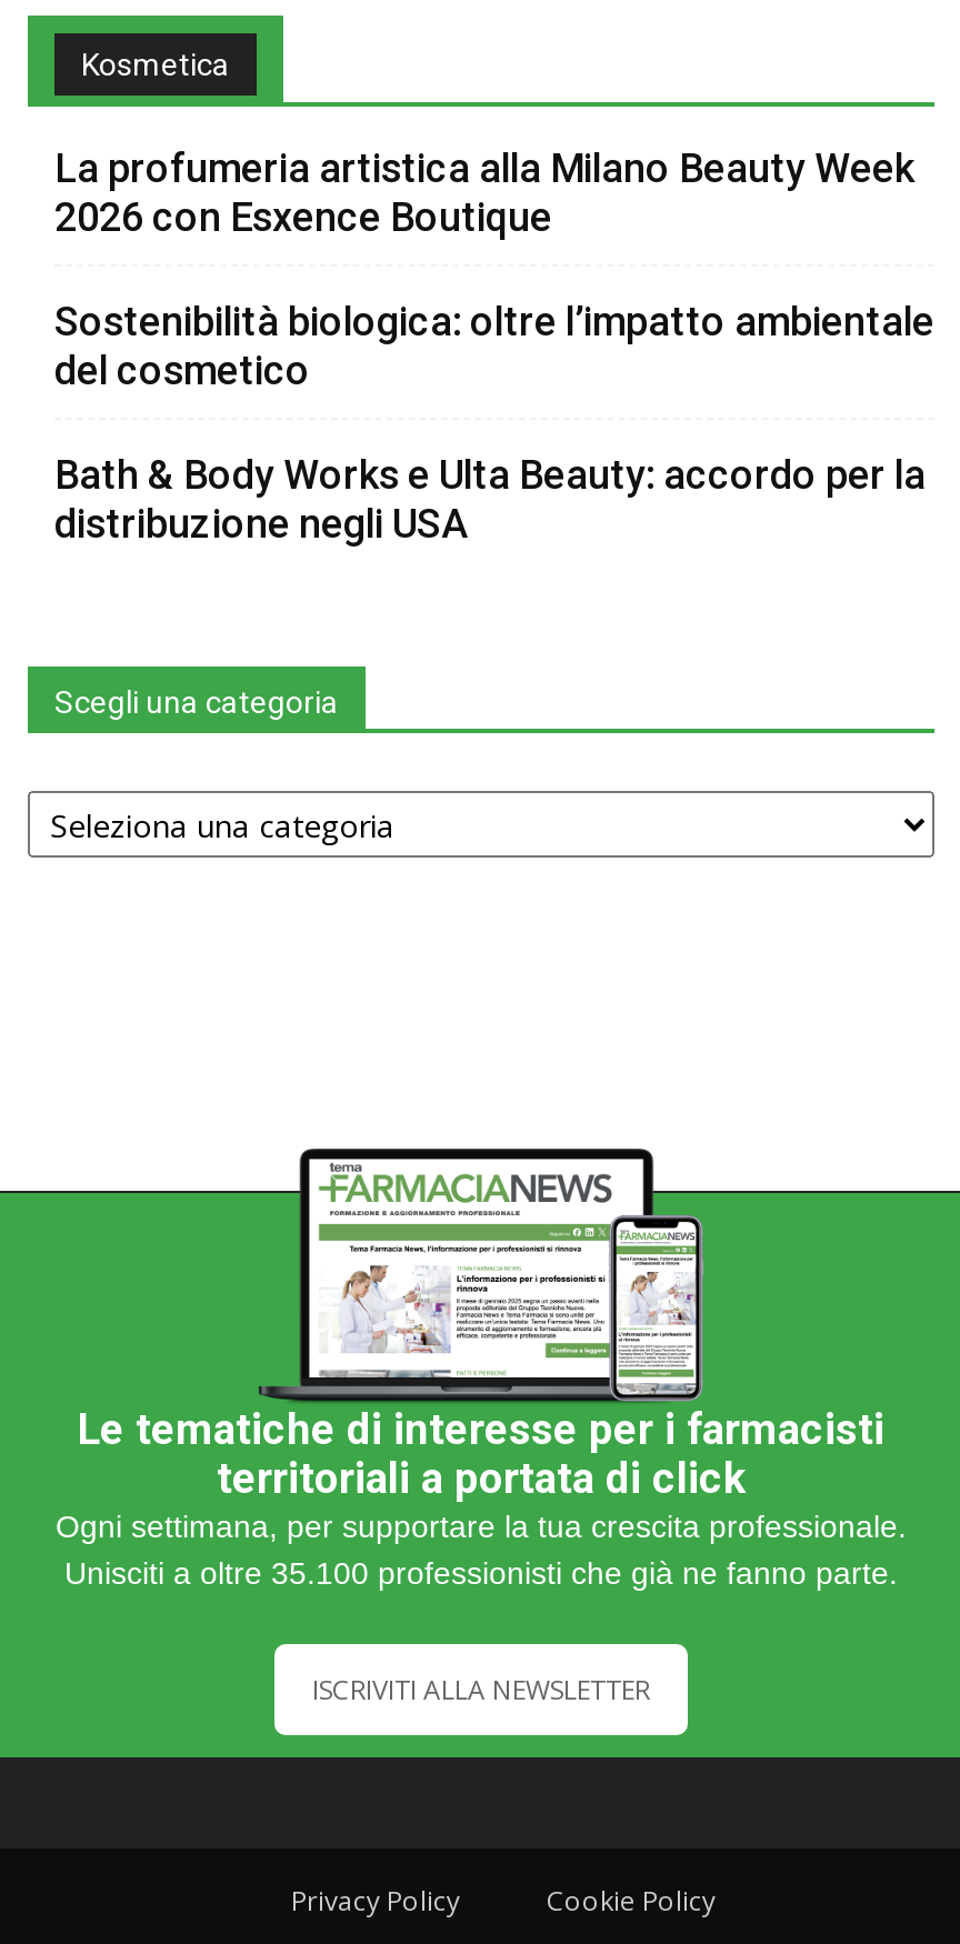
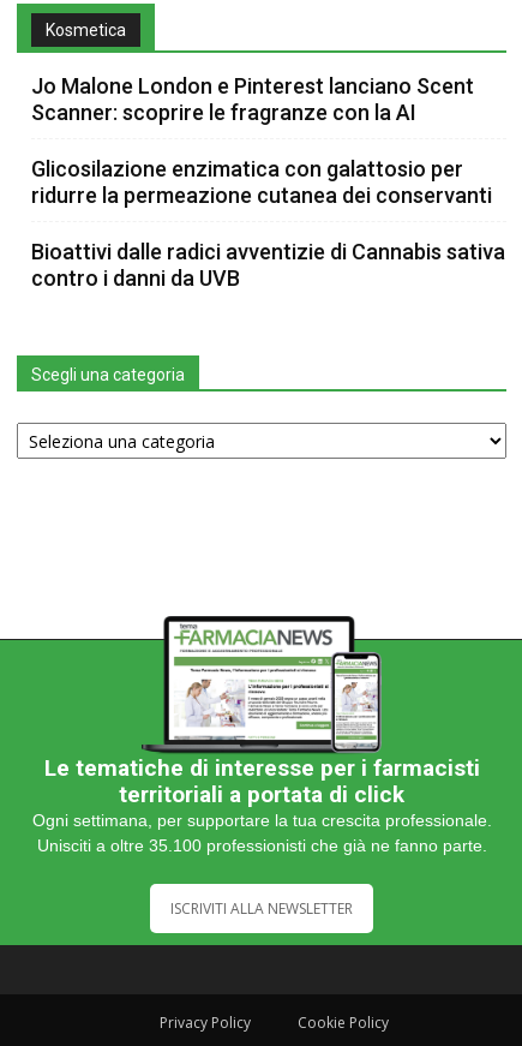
[54,145,914,240] La profumeria artistica alla Milano Beauty Week | 2026 con Esxence Boutique -> [31,73,474,125] Jo Malone London e Pinterest lanciano Scent | Scanner: scoprire le fragranze con la AI
[54,298,934,393] Sostenibilità biologica: oltre l’impatto ambientale | del cosmetico -> [31,156,492,208] Glicosilazione enzimatica con galattosio per | ridurre la permeazione cutanea dei conservanti
[54,451,926,547] Bath & Body Works e Ulta Beauty: accordo per la | distribuzione negli USA -> [31,239,505,291] Bioattivi dalle radici avventizie di Cannabis sativa | contro i danni da UVB

